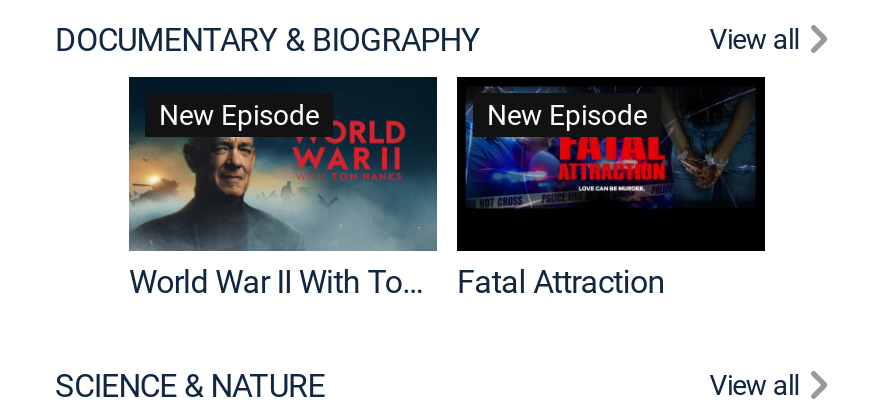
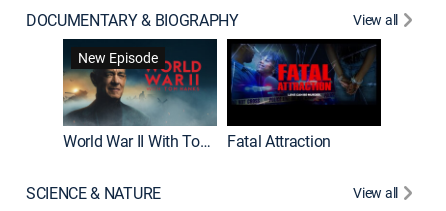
[487,96,647,134] New Episode -> none

